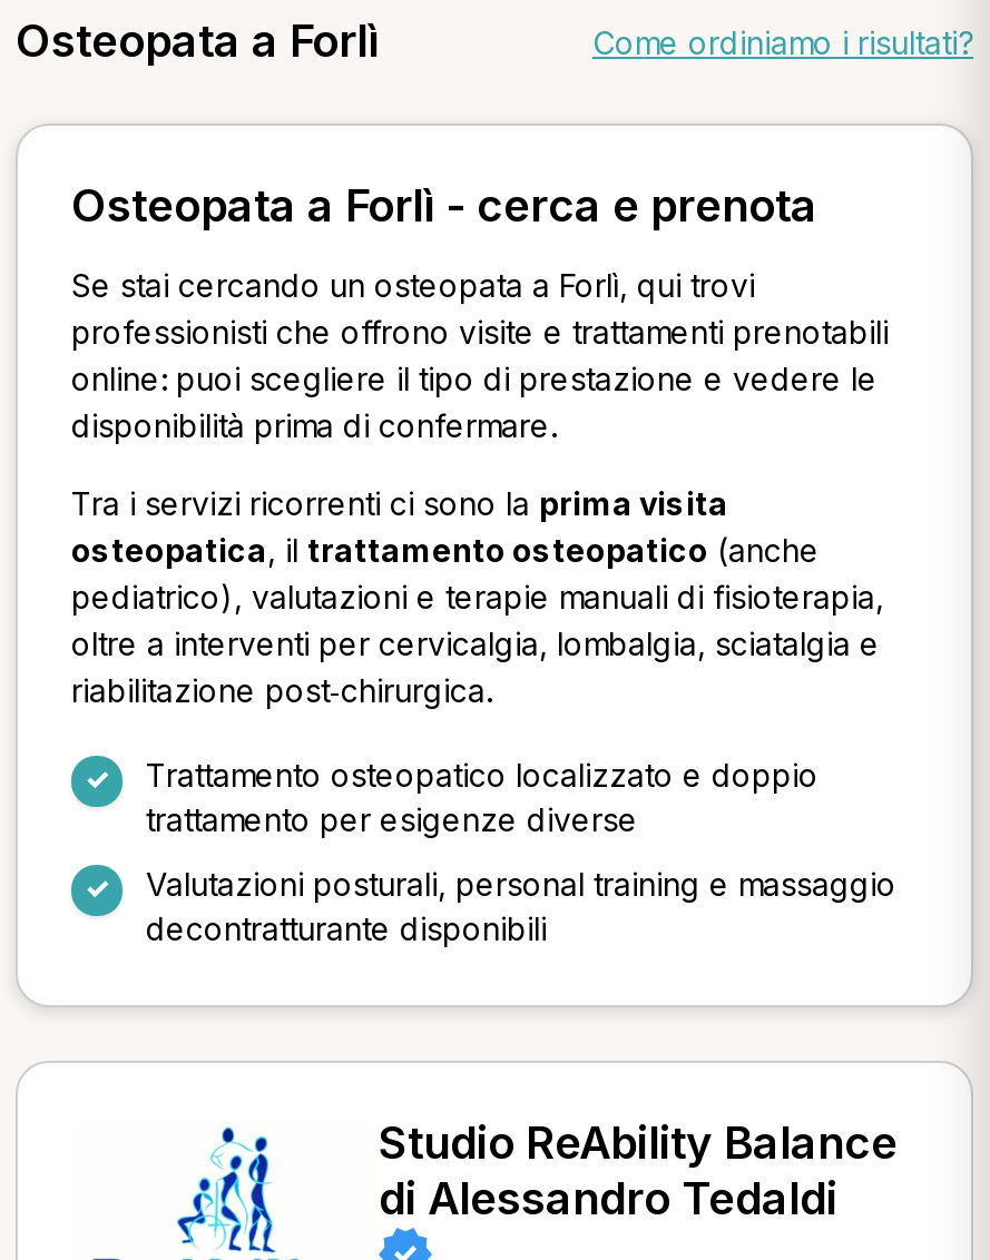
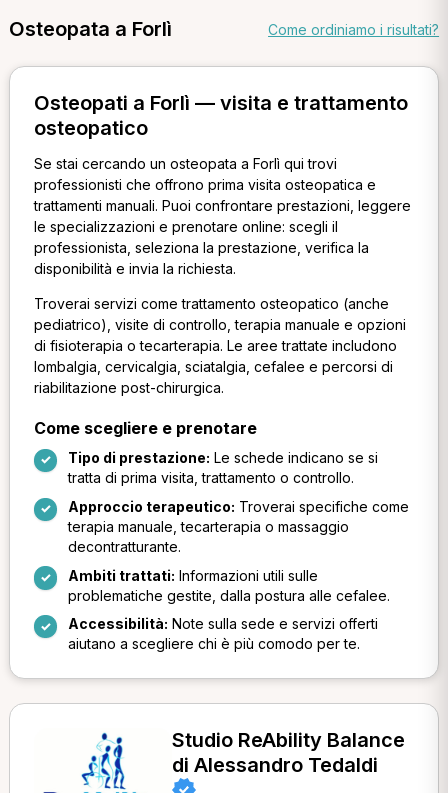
[71,179,896,947] Osteopata a Forlì - cerca e prenota | Se stai cercando un osteopata a Forlì, qui trovi | professionisti che offrono visite e trattamenti prenotabili | online: puoi scegliere il tipo di prestazione e vedere le | disponibilità prima di confermare. | Tra i servizi ricorrenti ci sono la prima visita | osteopatica, il trattamento osteopatico (anche | pediatrico), valutazioni e terapie manuali di fisioterapia, | oltre a interventi per cervicalgia, lombalgia, sciatalgia e | riabilitazione post‑chirurgica. | Trattamento osteopatico localizzato e doppio | trattamento per esigenze diverse | Valutazioni posturali, personal training e massaggio | decontratturante disponibili -> [34,91,411,652] Osteopati a Forlì — visita e trattamento | osteopatico | Se stai cercando un osteopata a Forlì qui trovi | professionisti che offrono prima visita osteopatica e | trattamenti manuali. Puoi confrontare prestazioni, leggere | le specializzazioni e prenotare online: scegli il | professionista, seleziona la prestazione, verifica la | disponibilità e invia la richiesta. | Troverai servizi come trattamento osteopatico (anche | pediatrico), visite di controllo, terapia manuale e opzioni | di fisioterapia o tecarterapia. Le aree trattate includono | lombalgia, cervicalgia, sciatalgia, cefalee e percorsi di | riabilitazione post-chirurgica. | Come scegliere e prenotare | Tipo di prestazione: Le schede indicano se si | tratta di prima visita, trattamento o controllo. | Approccio terapeutico: Troverai specifiche come | terapia manuale, tecarterapia o massaggio | decontratturante. | Ambiti trattati: Informazioni utili sulle | problematiche gestite, dalla postura alle cefalee. | Accessibilità: Note sulla sede e servizi offerti | aiutano a scegliere chi è più comodo per te.

